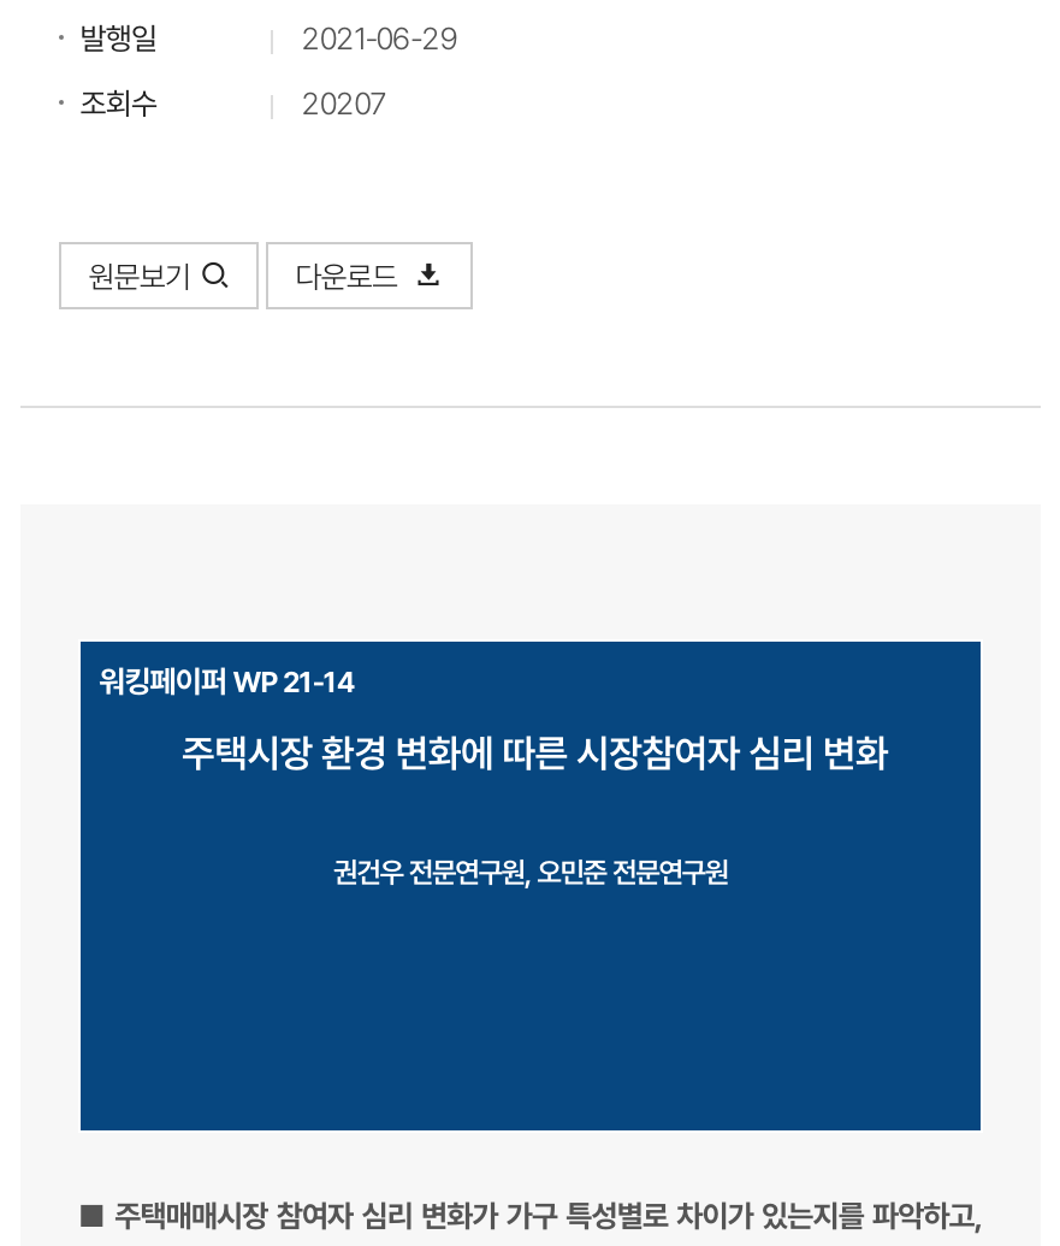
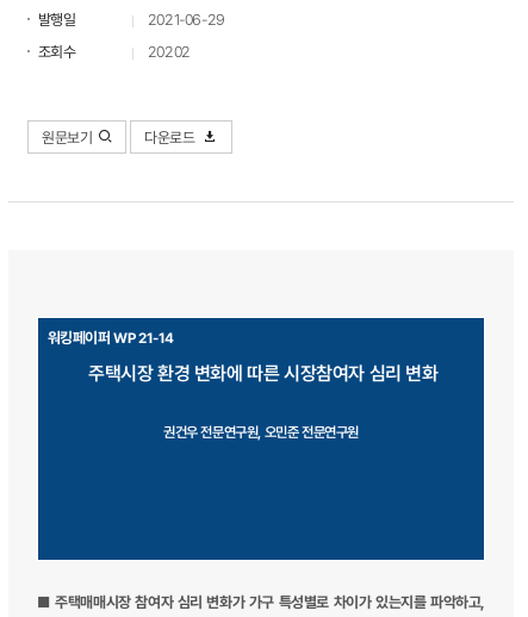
[302,85,386,122] 20207 -> [148,43,190,61] 20202

